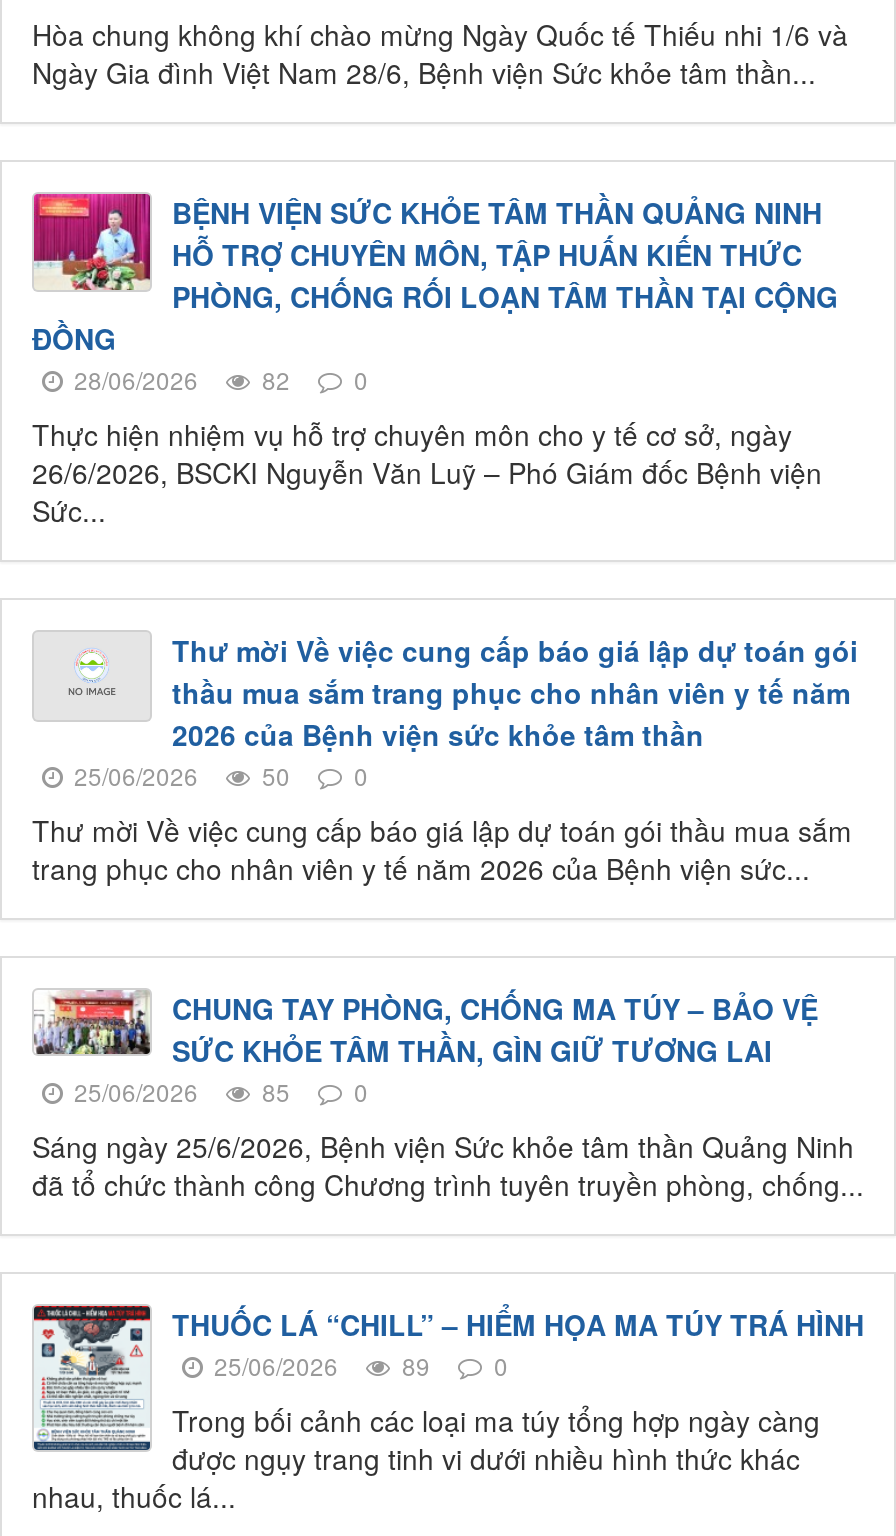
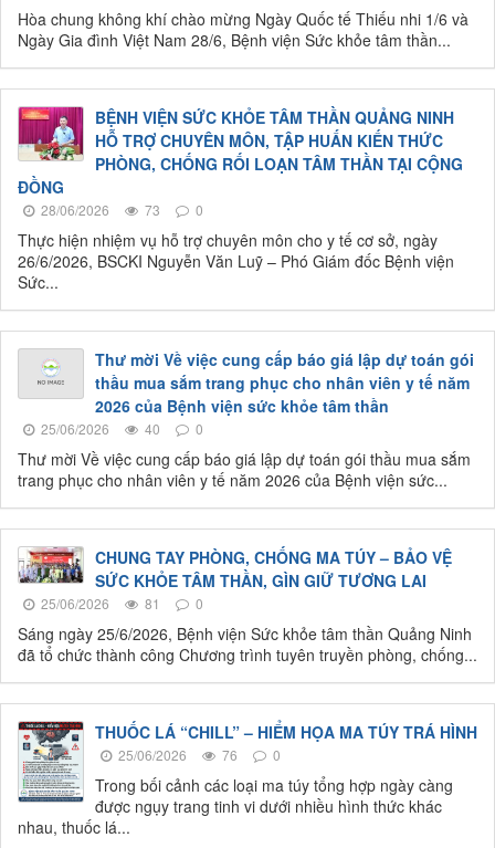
[68,362,368,396] 28/06/2026 82 0 -> [38,200,203,219] 28/06/2026 73 0
[68,758,368,792] 25/06/2026 50 0 -> [38,419,203,438] 25/06/2026 40 0
[68,1074,368,1108] 25/06/2026 85 0 -> [38,594,203,613] 25/06/2026 81 0
[208,1348,508,1382] 25/06/2026 89 0 -> [115,745,281,764] 25/06/2026 76 0

